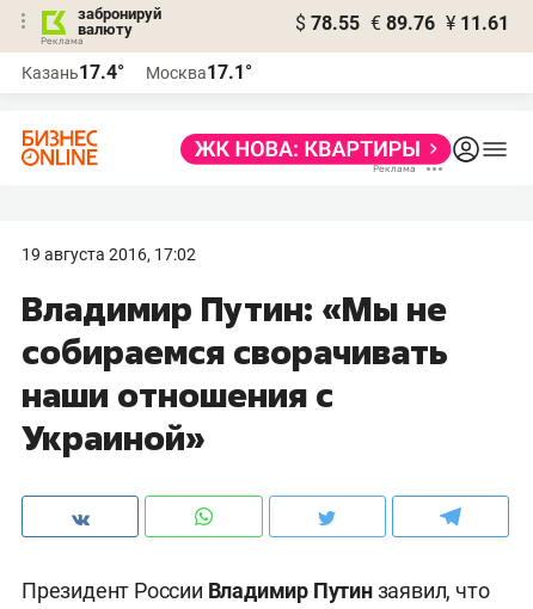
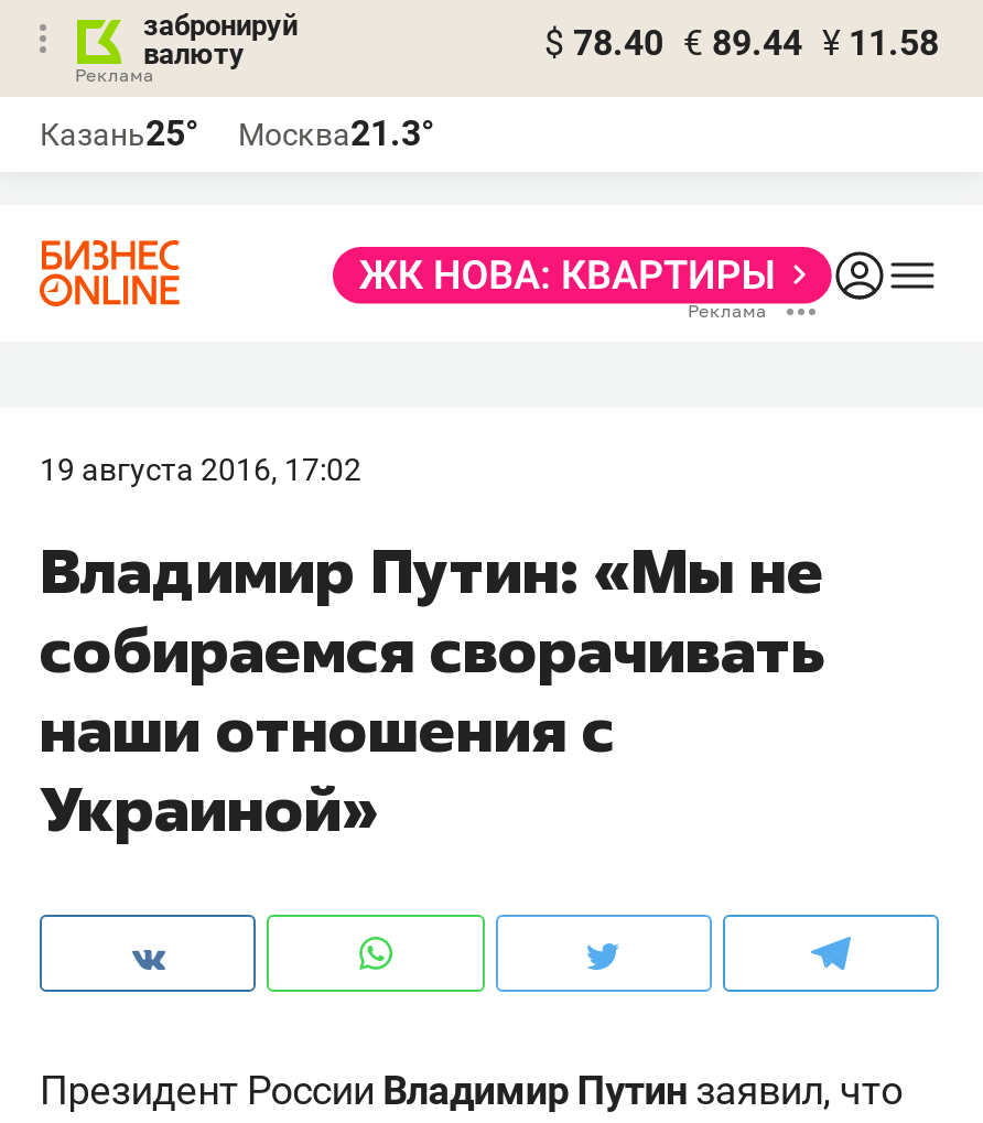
[295,12,509,35] $ 78.55 € 89.76 ¥ 11.61 -> [544,22,939,64] $ 78.40 € 89.44 ¥ 11.58
[22,61,124,84] Казань17.4° -> [40,112,198,154] Казань25°
[146,61,252,84] Москва17.1° -> [238,112,434,154] Москва21.3°

